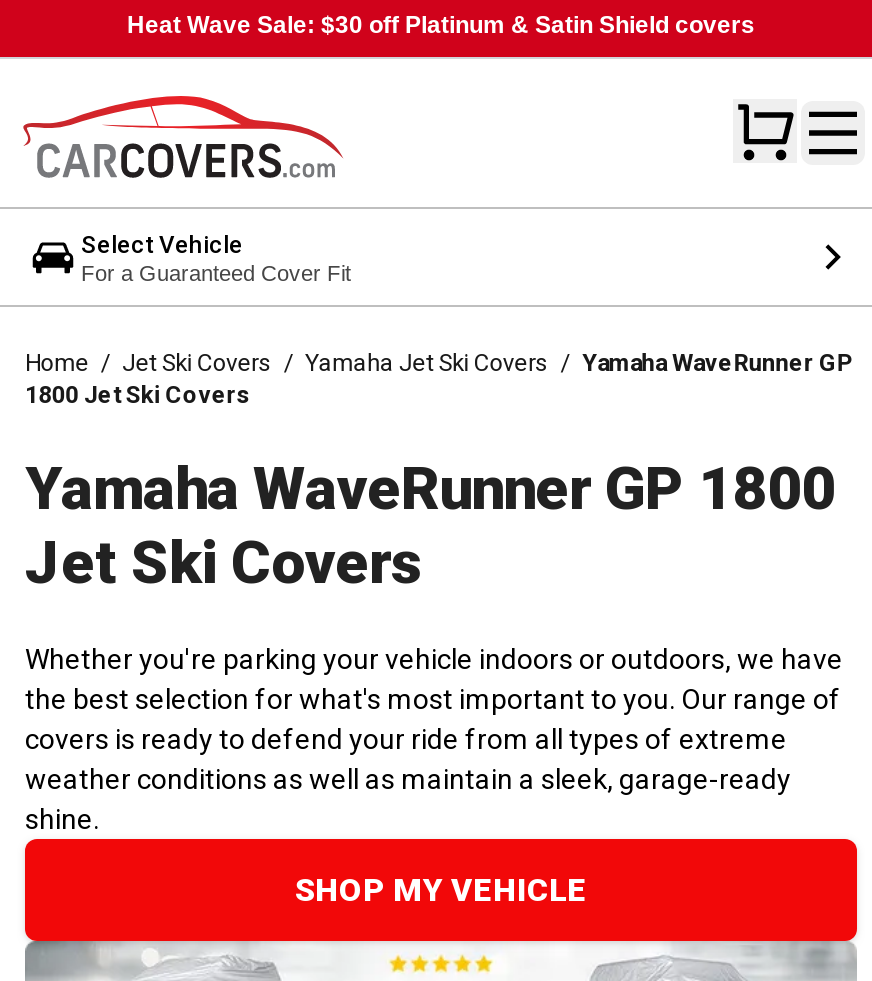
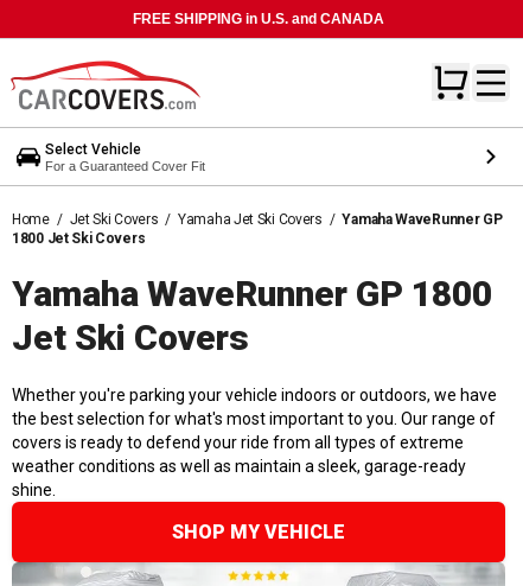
[127,11,755,39] Heat Wave Sale: $30 off Platinum & Satin Shield covers -> [133,11,384,27] FREE SHIPPING in U.S. and CANADA

